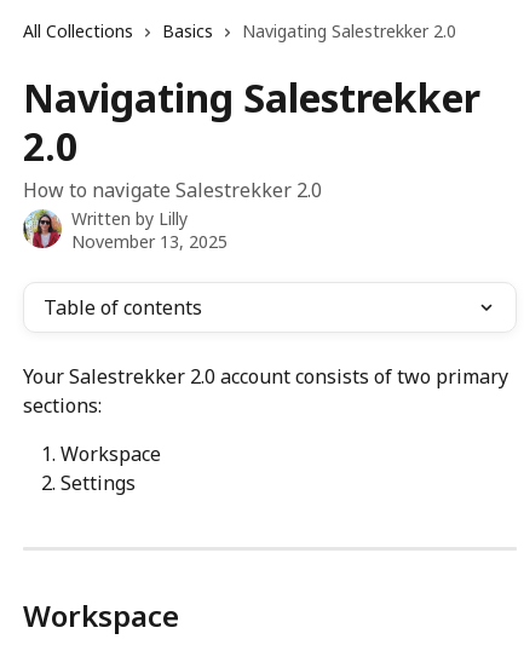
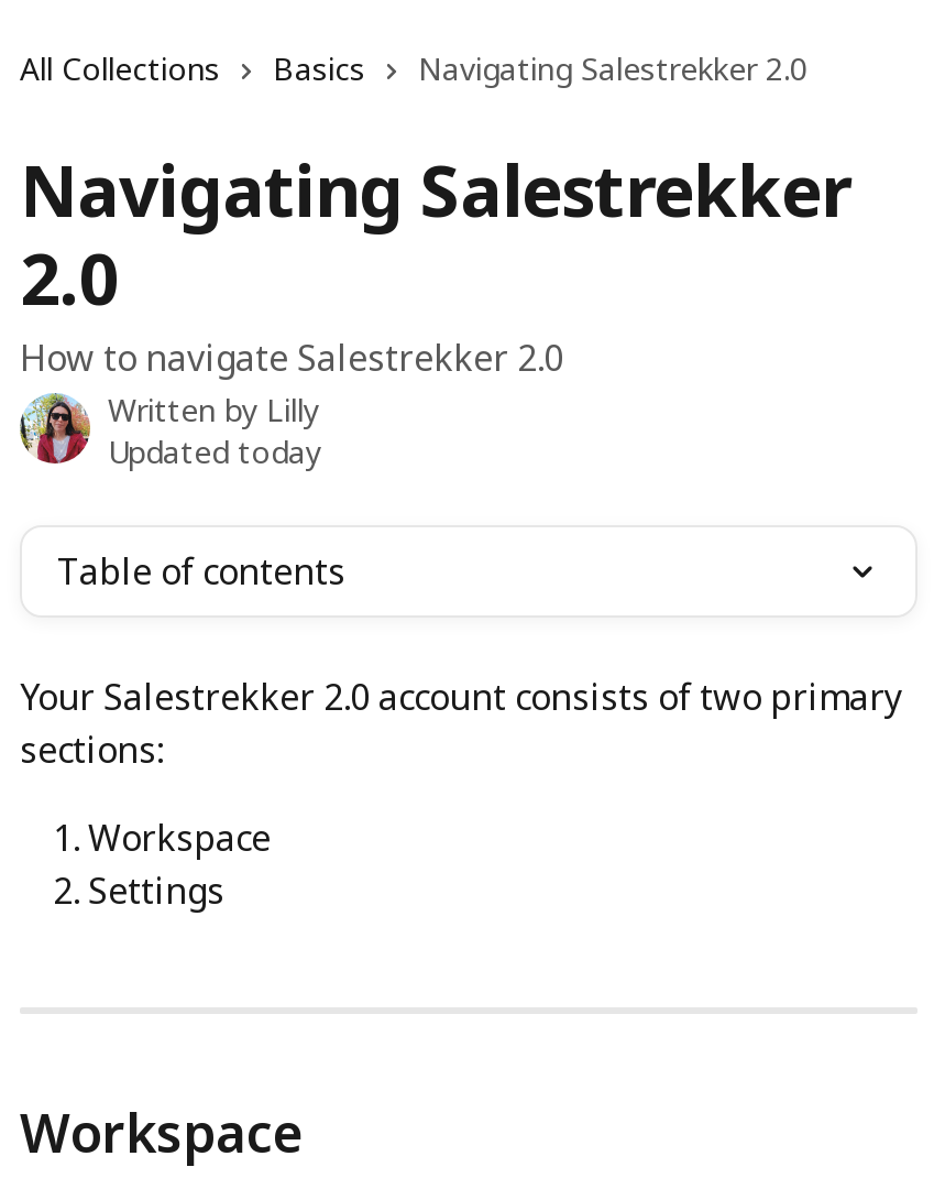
[71,230,228,253] November 13, 2025 -> [108,430,321,472] Updated today

